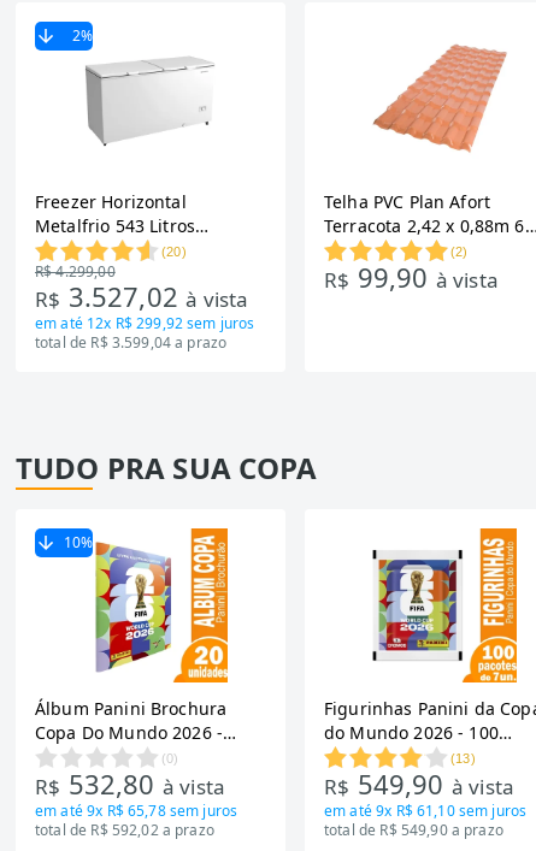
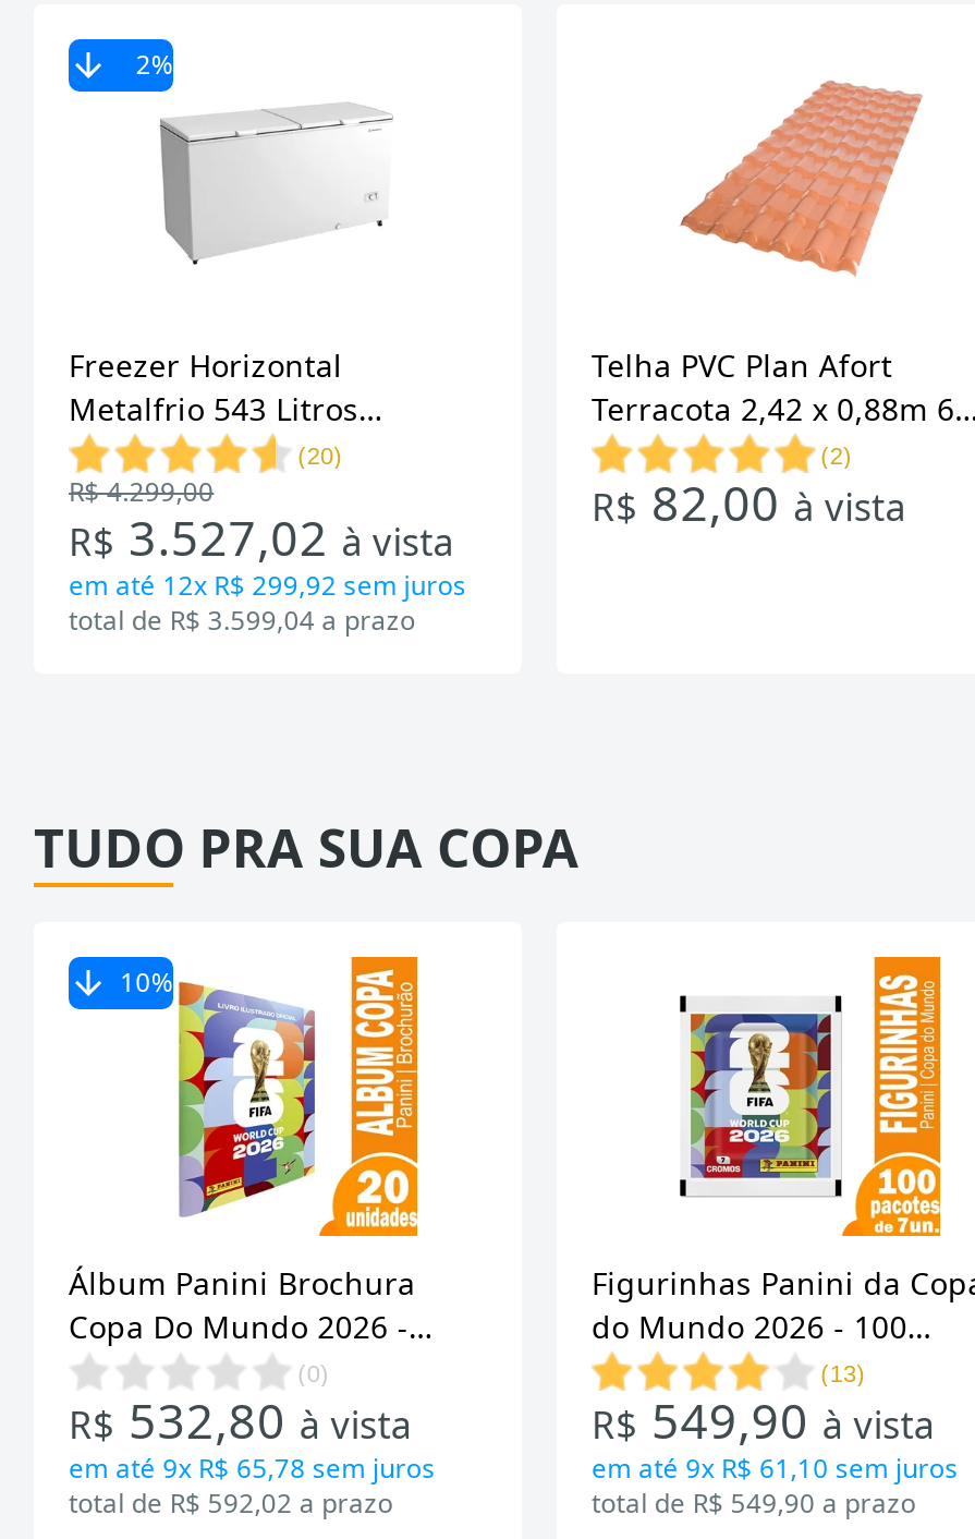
[324,259,499,295] R$99,90 à vista -> [592,469,907,534] R$82,00 à vista

